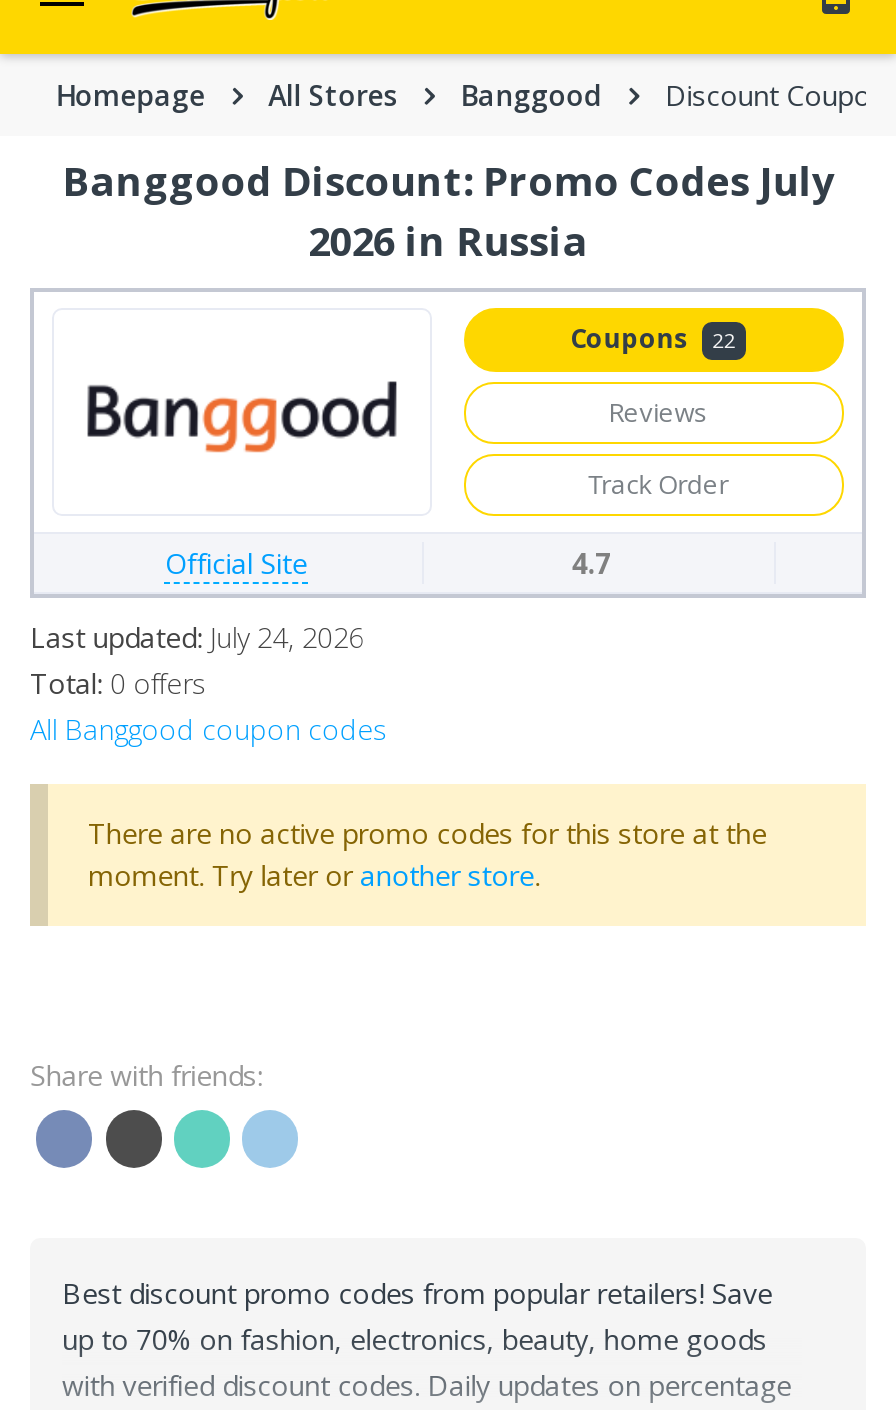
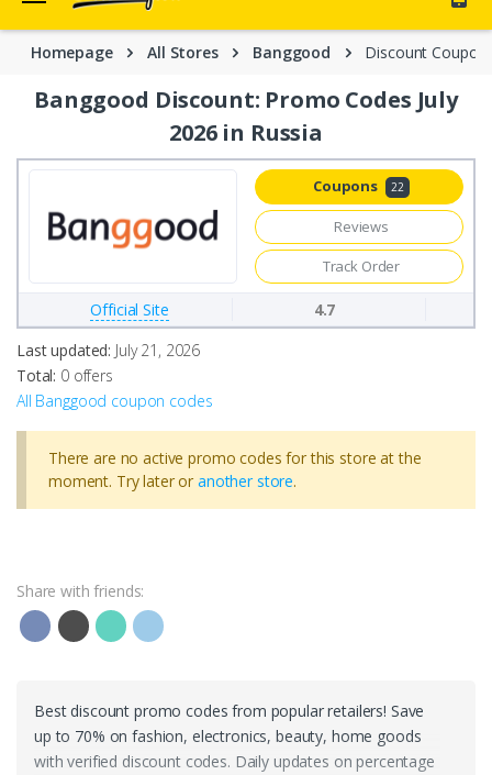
[30,617,364,655] Last updated: July 24, 2026 -> [16,339,200,360] Last updated: July 21, 2026

